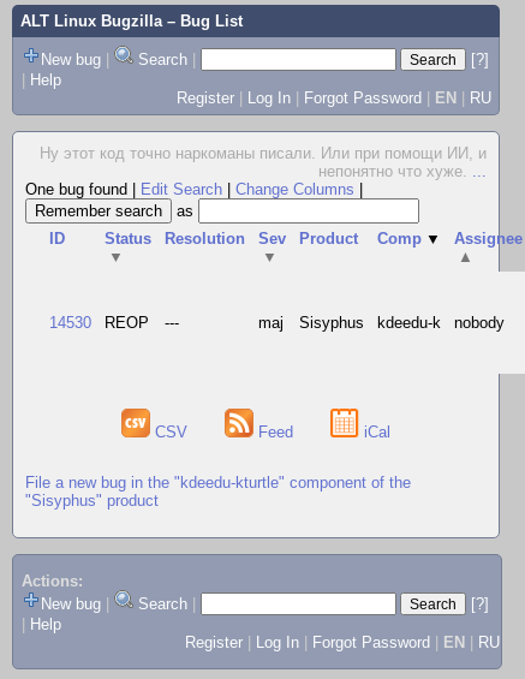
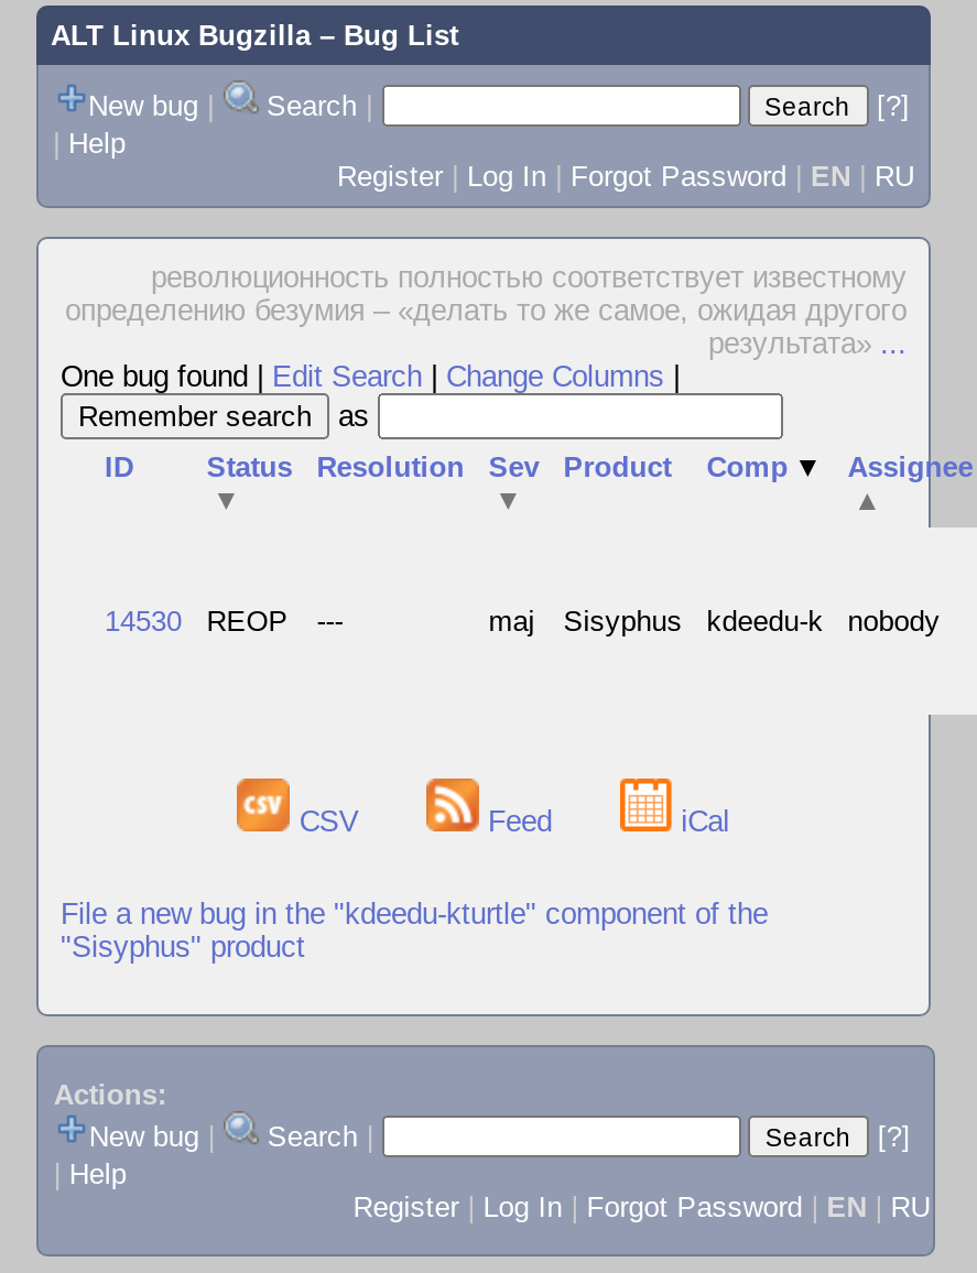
[40,144,487,180] Ну этот код точно наркоманы писали. Или при помощи ИИ, и | непонятно что хуже.... -> [65,261,907,360] революционность полностью соответствует известному | определению безумия – «делать то же самое, ожидая другого | результата»...

